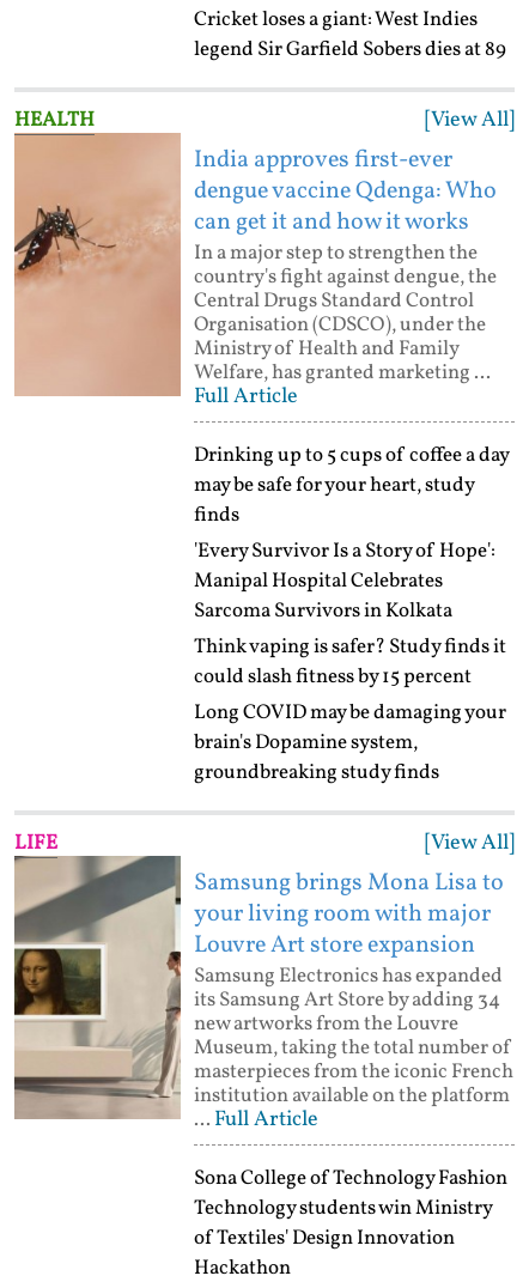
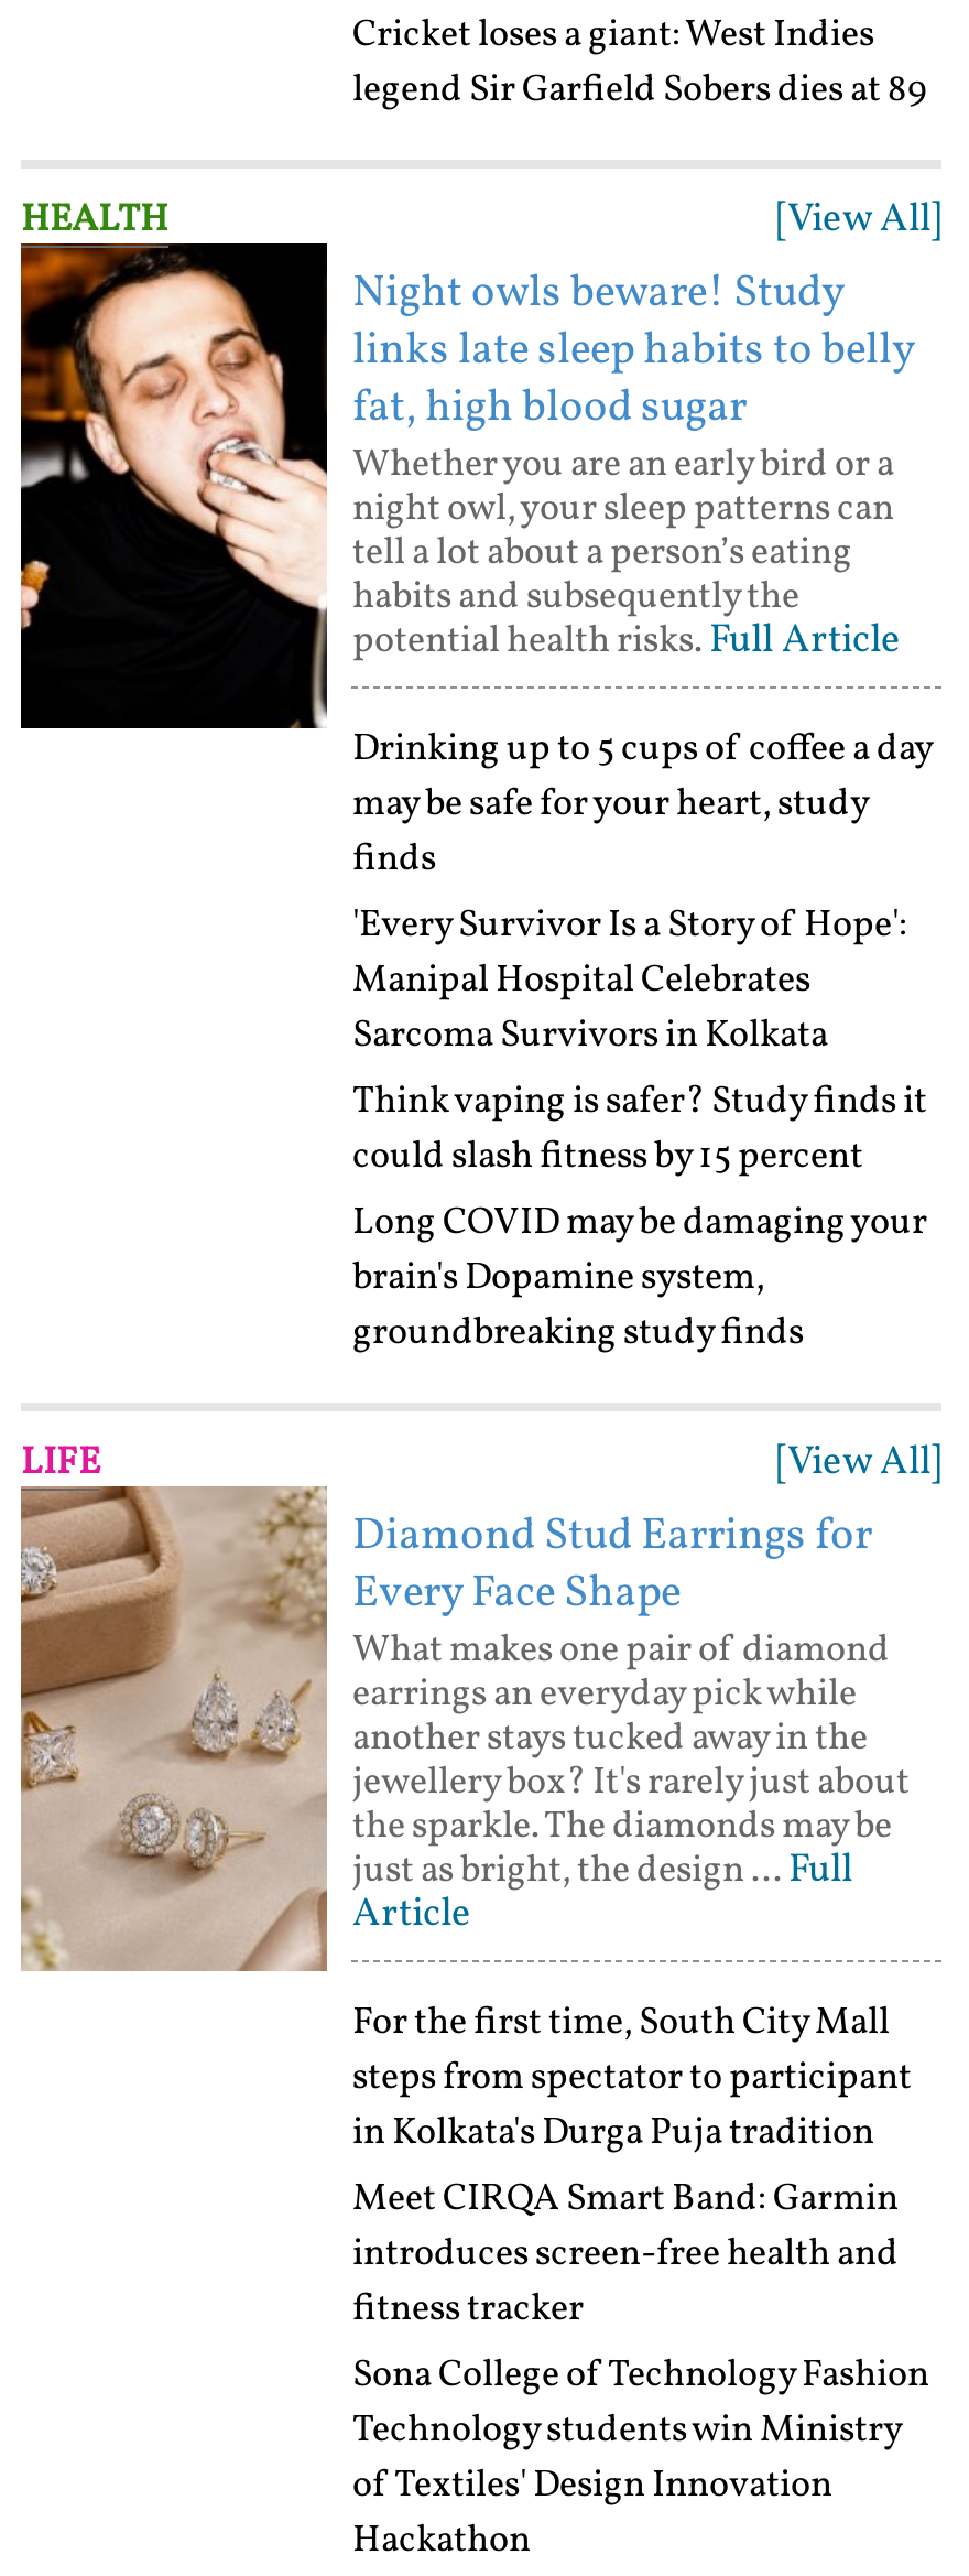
[13,133,497,412] [image] | India approves first-ever | dengue vaccine Qdenga: Who | can get it and how it works | In a major step to strengthen the | country's fight against dengue, the | Central Drugs Standard Control | Organisation (CDSCO), under the | Ministry of Health and Family | Welfare, has granted marketing ... | Full Article -> [19,241,914,730] [image] | Night owls beware! Study | links late sleep habits to belly | fat, high blood sugar | Whether you are an early bird or a | night owl, your sleep patterns can | tell a lot about a person’s eating | habits and subsequently the | potential health risks. Full Article
moved [14,442,515,858] -> [21,724,941,1491]: Drinking up to 5 cups of coffee a day | may be safe for your heart, study | finds | ... | LIFE | [View All]
[13,855,514,1135] [image] | Samsung brings Mona Lisa to | your living room with major | Louvre Art store expansion | Samsung Electronics has expanded | its Samsung Art Store by adding 34 | new artworks from the Louvre | Museum, taking the total number of | masterpieces from the iconic French | institution available on the platform | ... Full Article -> [19,1486,912,2335] [image] | Diamond Stud Earrings for | Every Face Shape | What makes one pair of diamond | earrings an everyday pick while | another stays tucked away in the | jewellery box? It's rarely just about | the sparkle. The diamonds may be | just as bright, the design ... Full | Article | For the first time, South City Mall | steps from spectator to participant | in Kolkata's Durga Puja tradition | Meet CIRQA Smart Band: Garmin | introduces screen-free health and | fitness tracker

